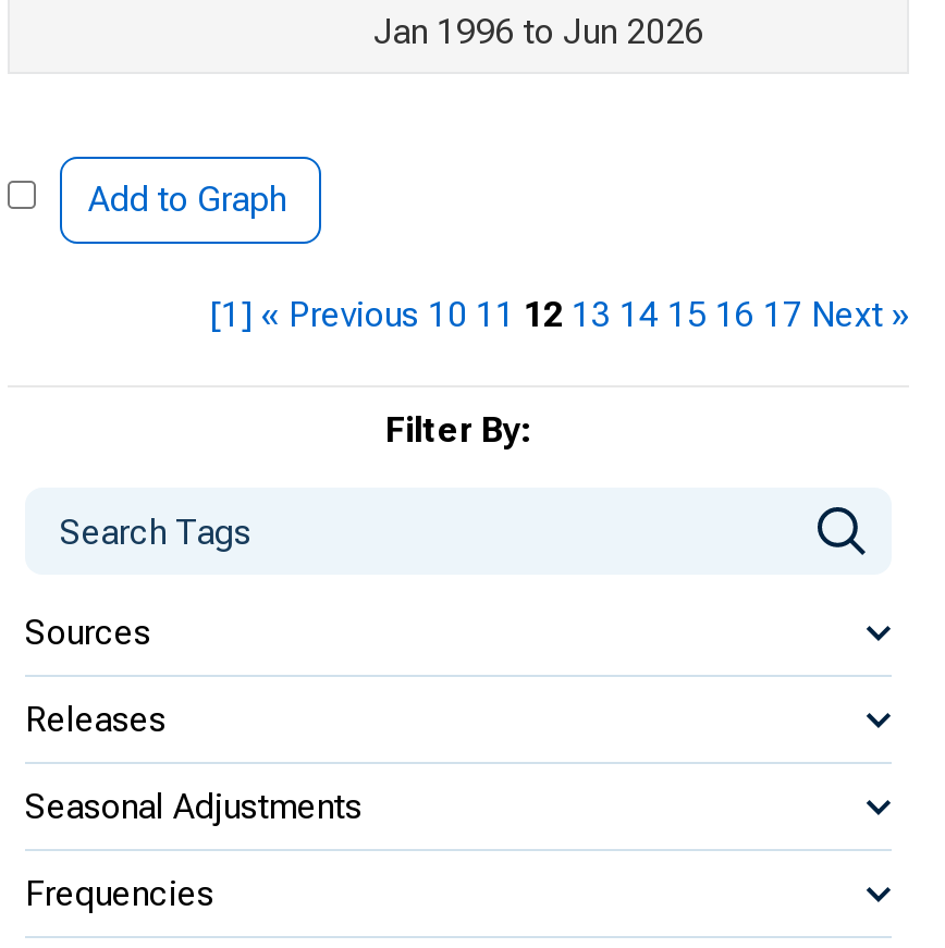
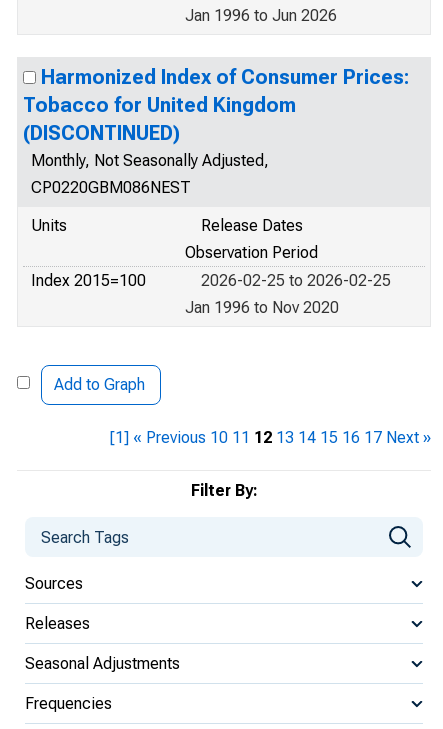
none -> [23,65,409,317] Harmonized Index of Consumer Prices: | Tobacco for United Kingdom | (DISCONTINUED) | Monthly, Not Seasonally Adjusted, | CP0220GBM086NEST | Units | Release Dates | Observation Period | Index 2015=100 | 2026-02-25 to 2026-02-25 | Jan 1996 to Nov 2020

